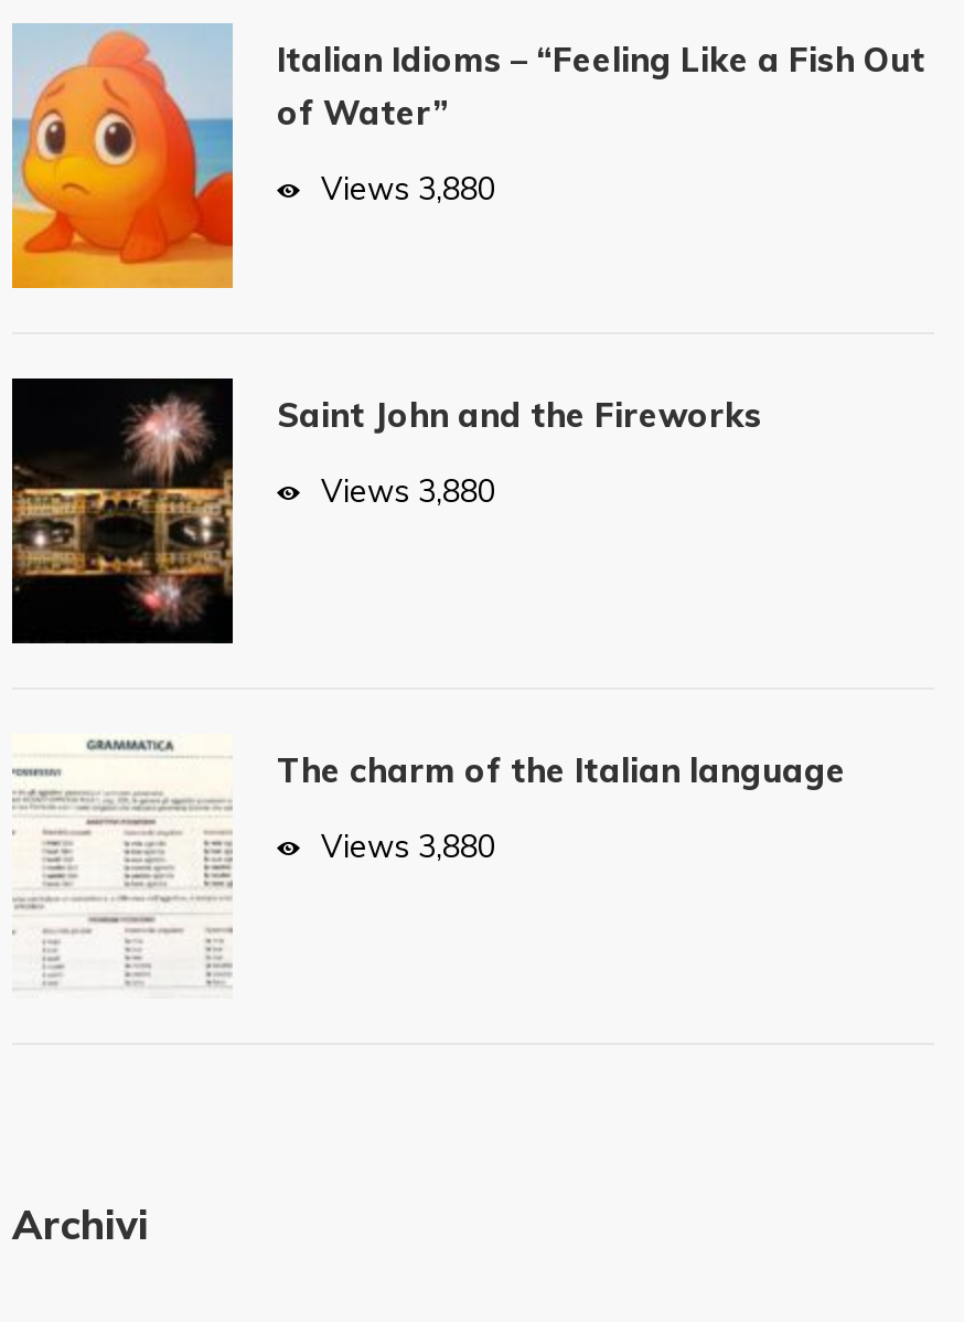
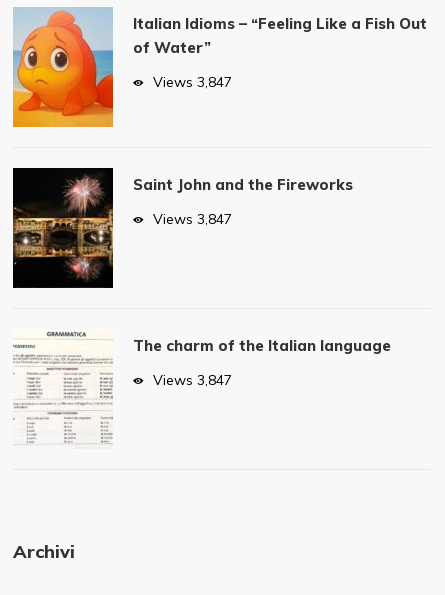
[321,169,495,209] Views 3,880 -> [153,73,232,91] Views 3,847
[321,472,495,511] Views 3,880 -> [153,210,232,228] Views 3,847
[321,827,495,867] Views 3,880 -> [153,371,232,389] Views 3,847

